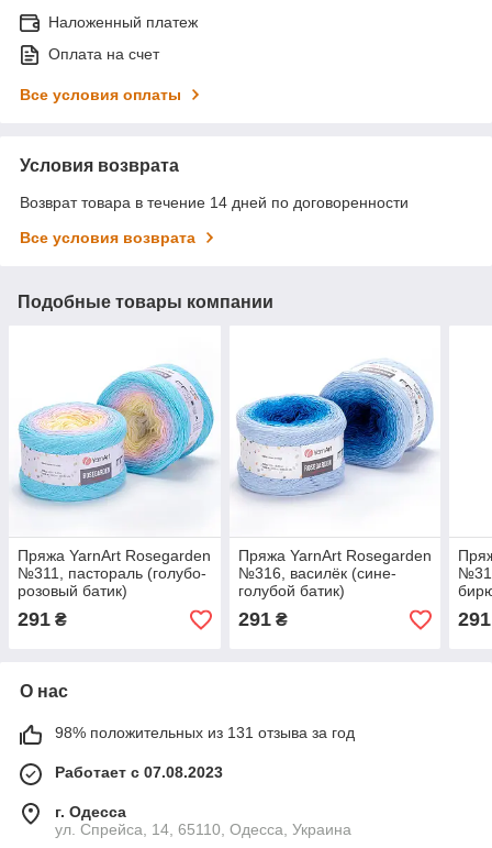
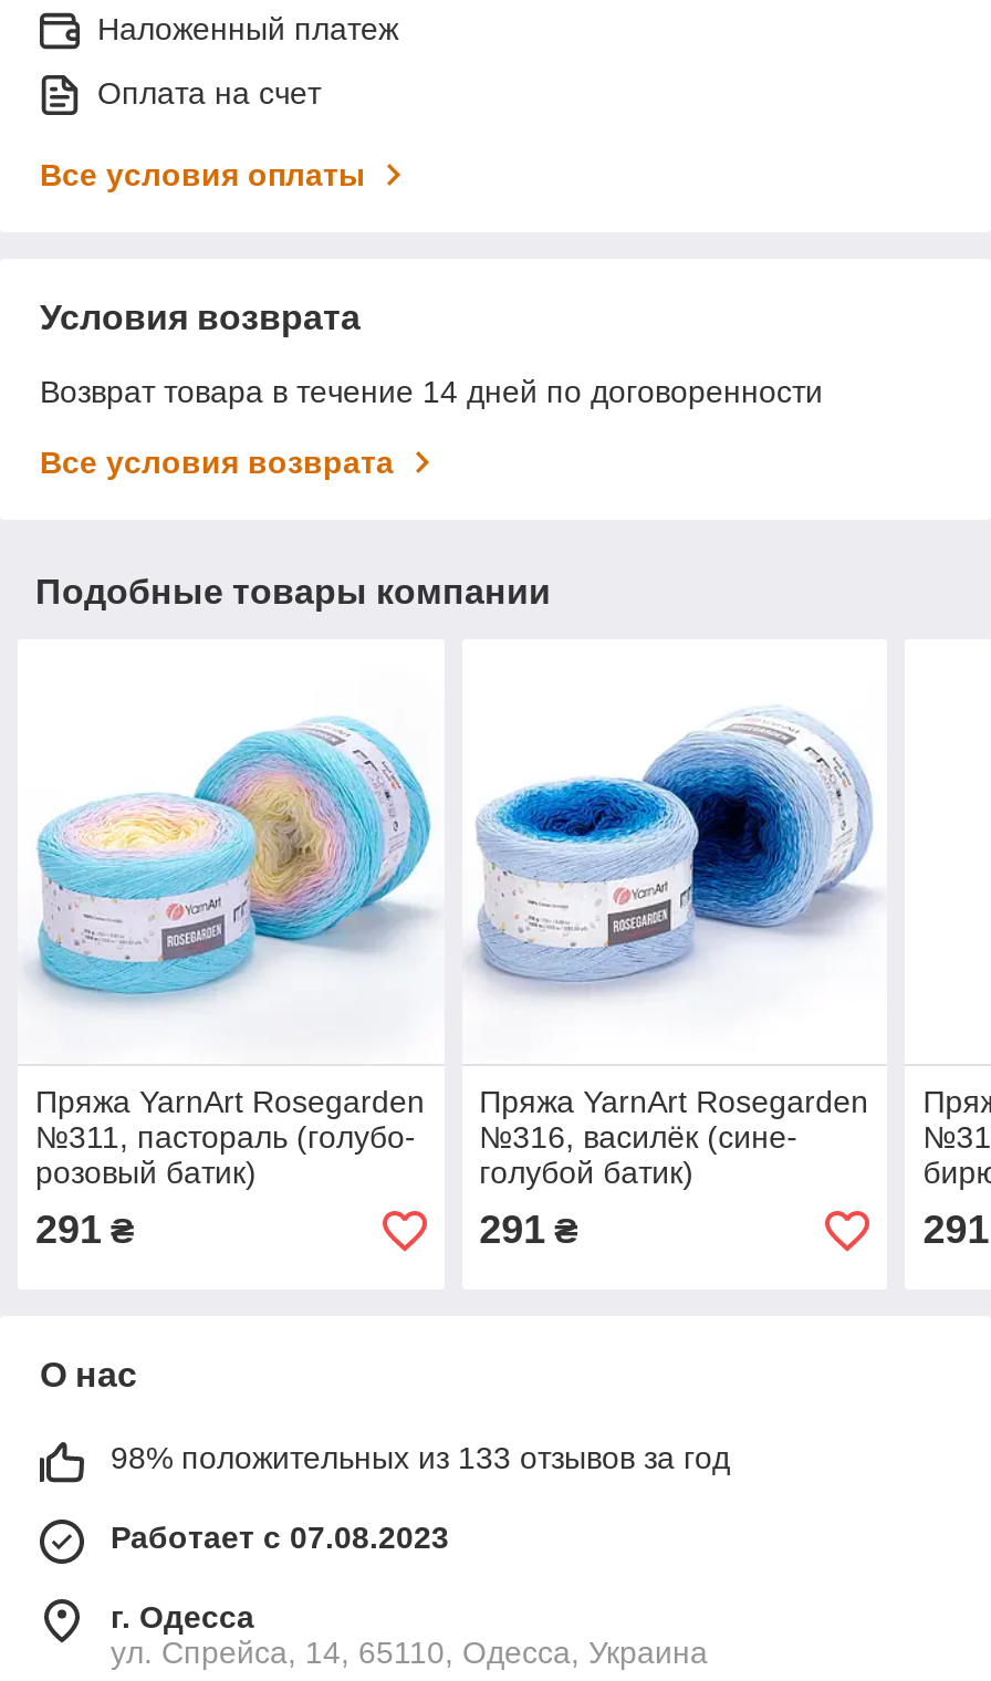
[55,724,355,742] 98% положительных из 131 отзыва за год -> [111,1441,730,1476] 98% положительных из 133 отзывов за год

